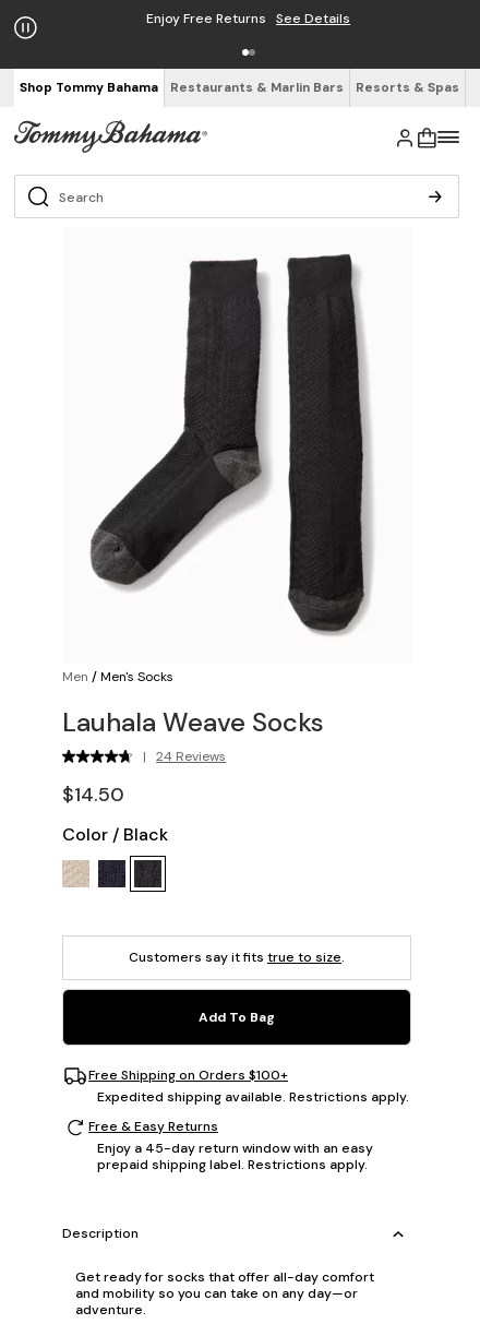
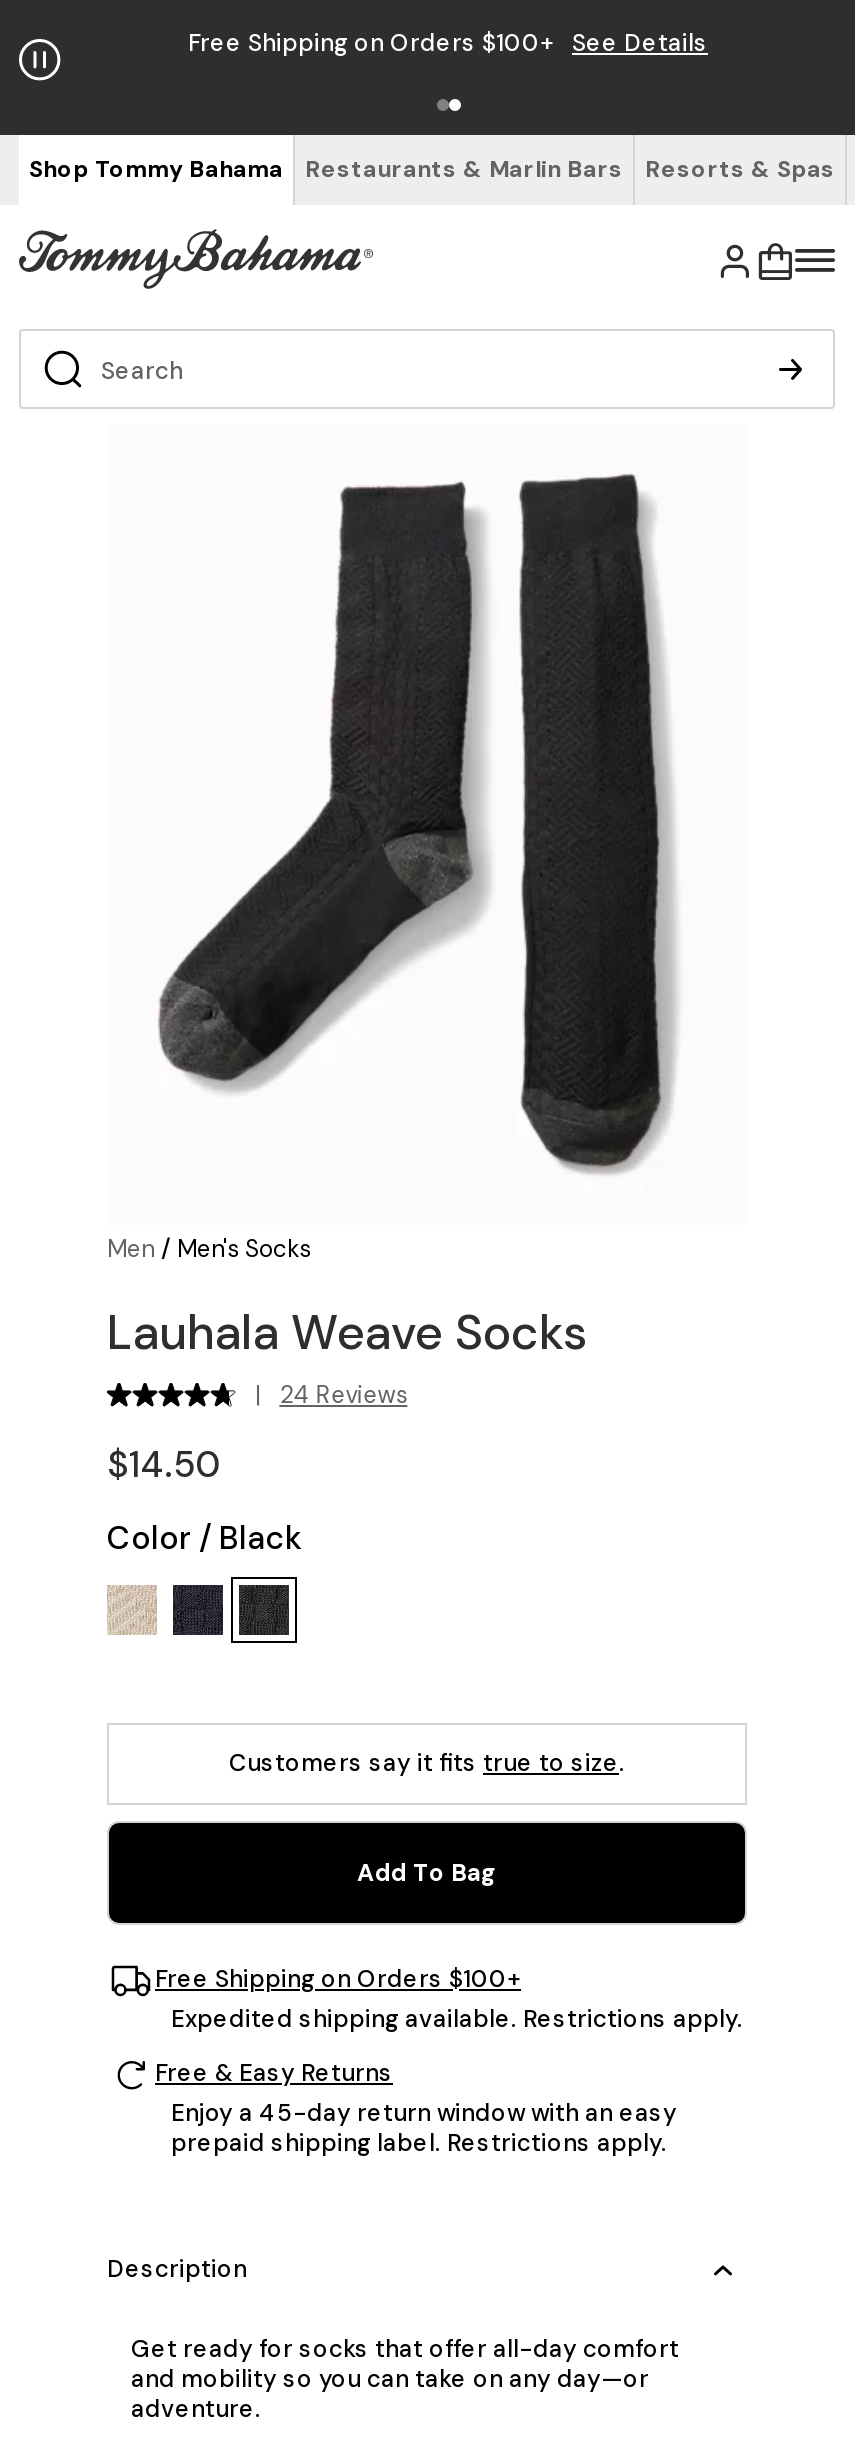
[146,9,350,27] Enjoy Free Returns See Details -> [188,26,708,58] Free Shipping on Orders $100+ See Details

